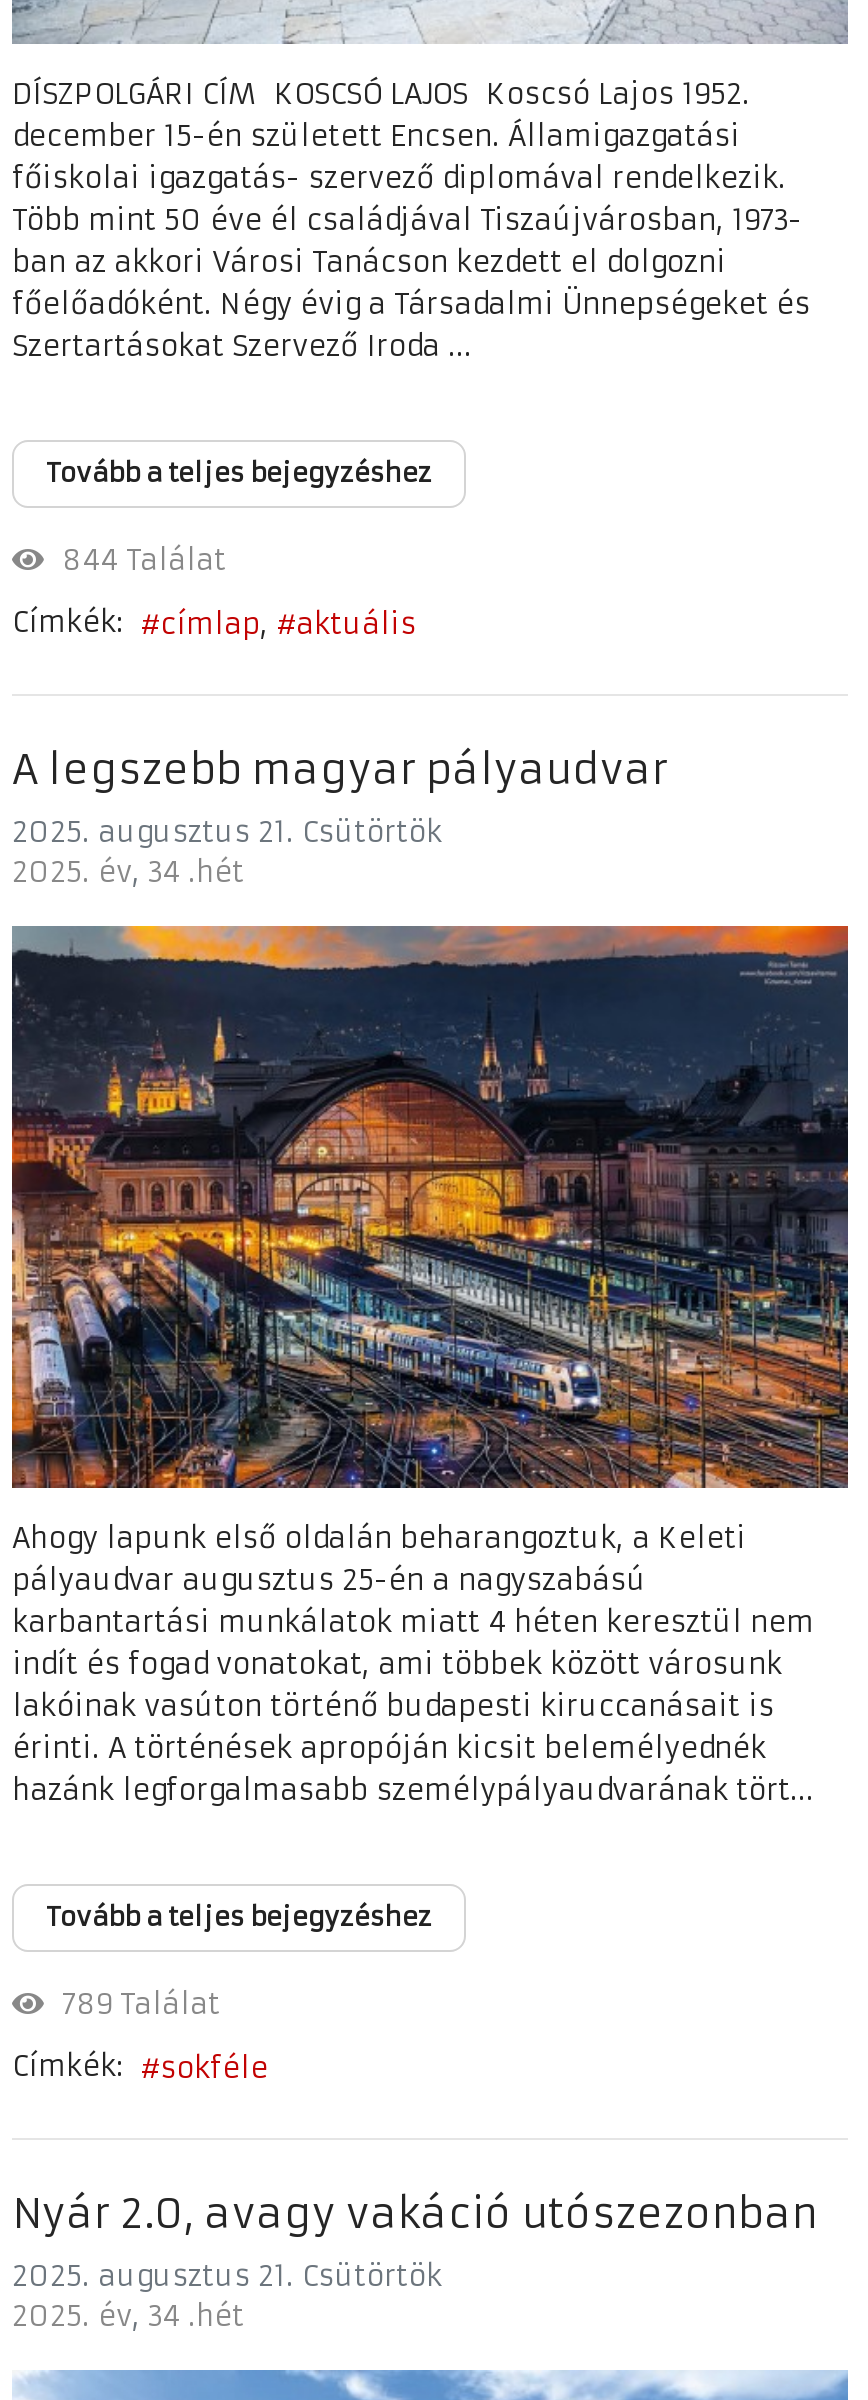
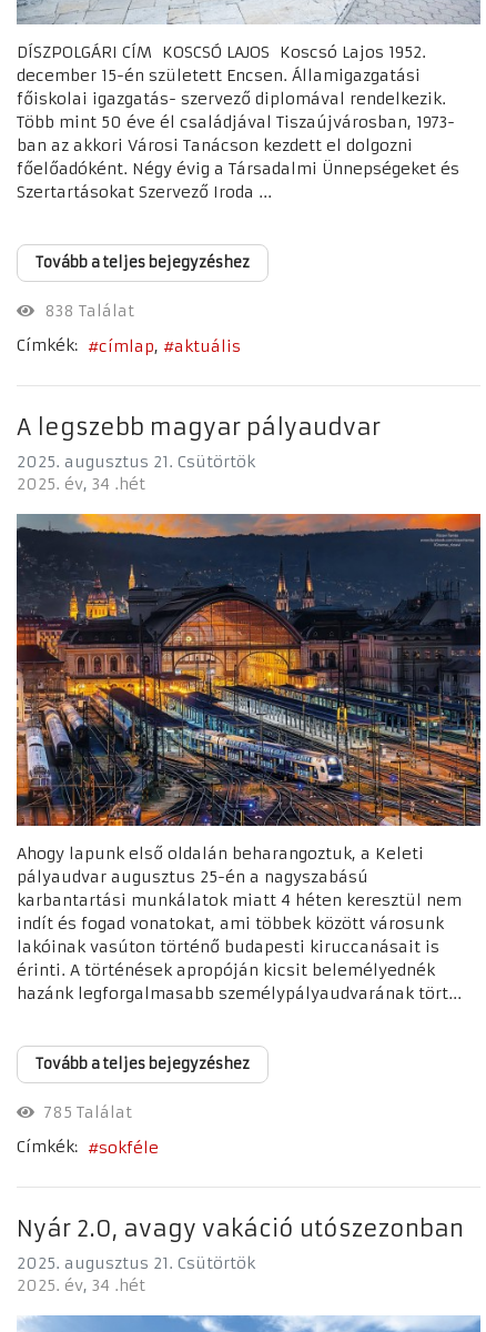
[44,542,226,578] 844 Találat -> [34,301,134,321] 838 Találat
[44,1986,220,2022] 789 Találat -> [34,1102,132,1122] 785 Találat

